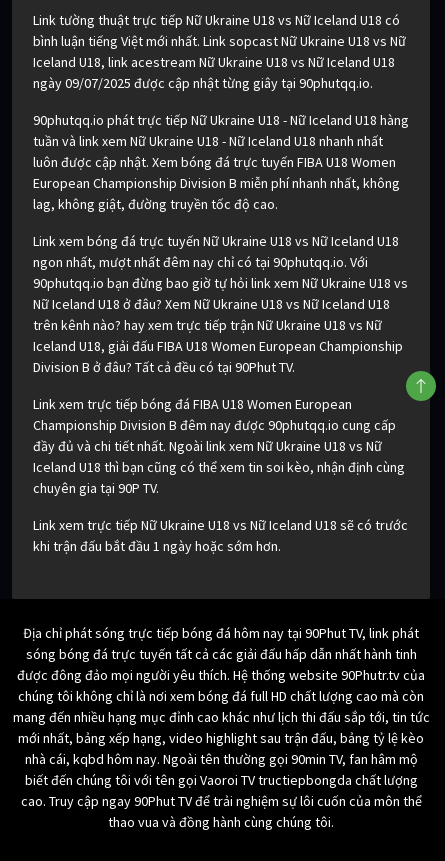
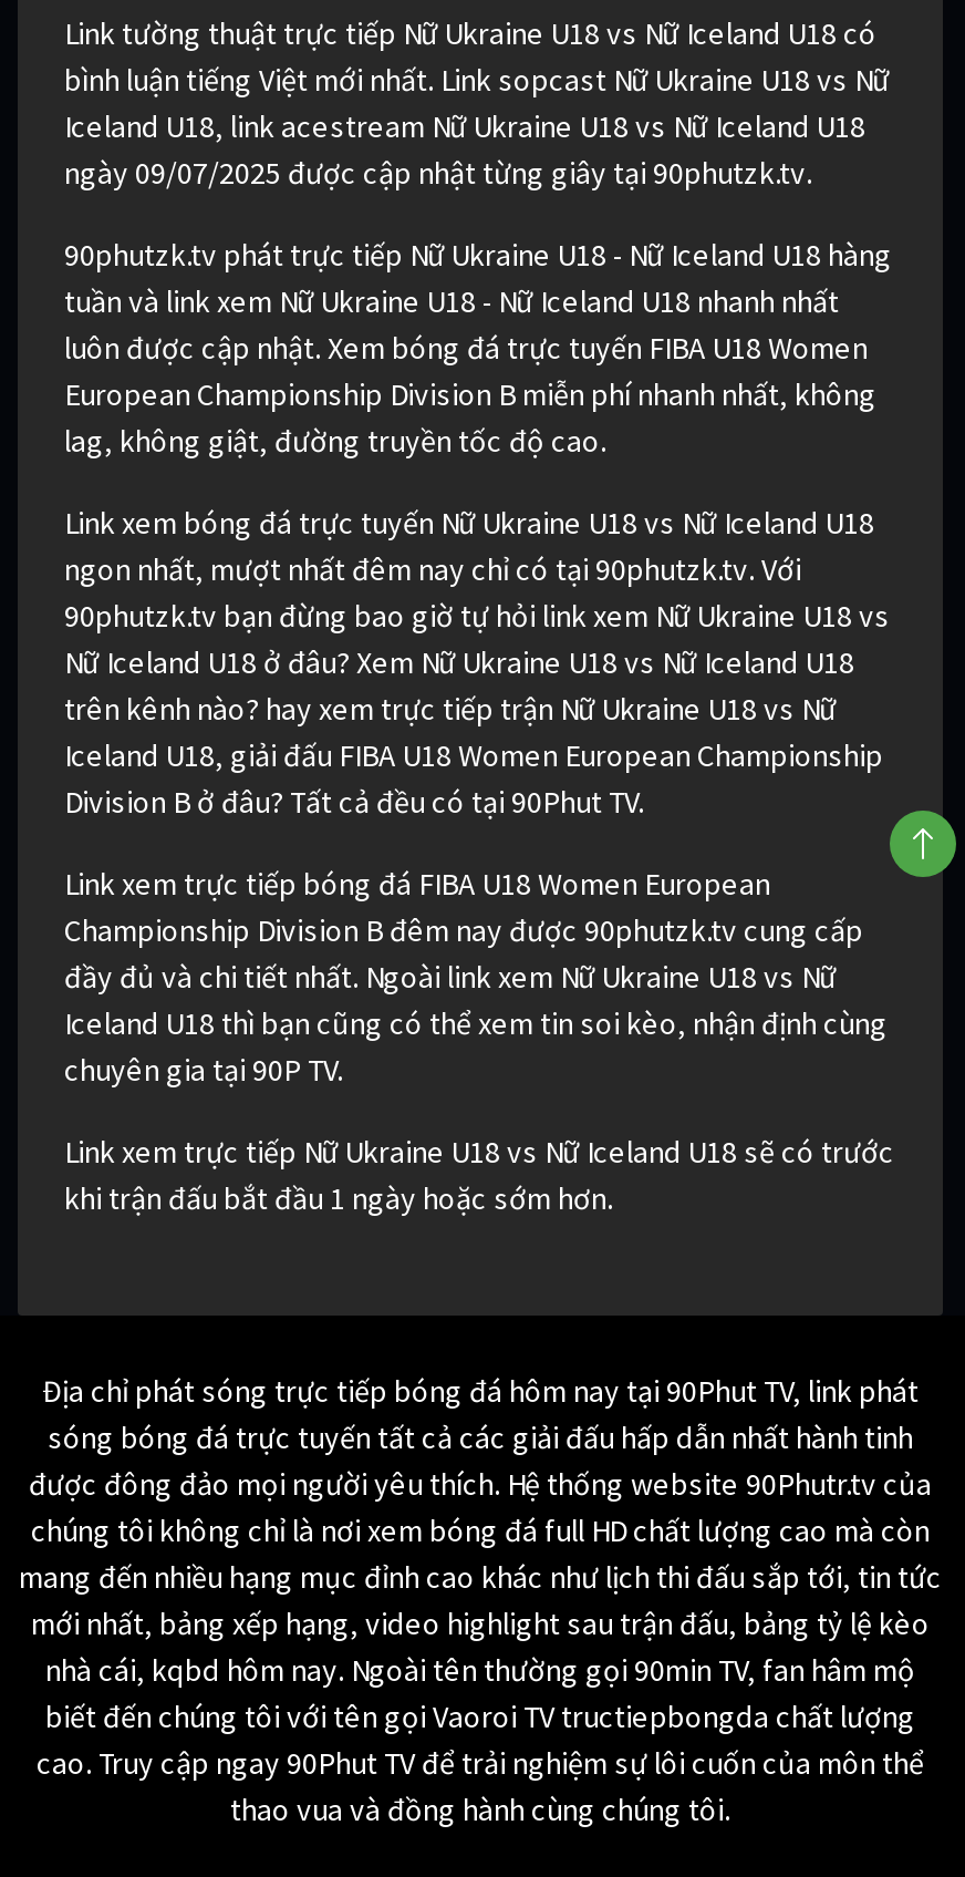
[33,74,373,92] ngày 09/07/2025 được cập nhật từng giây tại 90phutqq.io. -> [64,154,812,194] ngày 09/07/2025 được cập nhật từng giây tại 90phutzk.tv.
[33,111,409,129] 90phutqq.io phát trực tiếp Nữ Ukraine U18 - Nữ Iceland U18 hàng -> [64,236,892,276] 90phutzk.tv phát trực tiếp Nữ Ukraine U18 - Nữ Iceland U18 hàng
[33,253,368,271] ngon nhất, mượt nhất đêm nay chỉ có tại 90phutqq.io. Với -> [64,550,801,590] ngon nhất, mượt nhất đêm nay chỉ có tại 90phutzk.tv. Với
[33,274,408,292] 90phutqq.io bạn đừng bao giờ tự hỏi link xem Nữ Ukraine U18 vs -> [64,597,890,637] 90phutzk.tv bạn đừng bao giờ tự hỏi link xem Nữ Ukraine U18 vs
[33,416,396,434] Championship Division B đêm nay được 90phutqq.io cung cấp -> [64,911,863,951] Championship Division B đêm nay được 90phutzk.tv cung cấp

